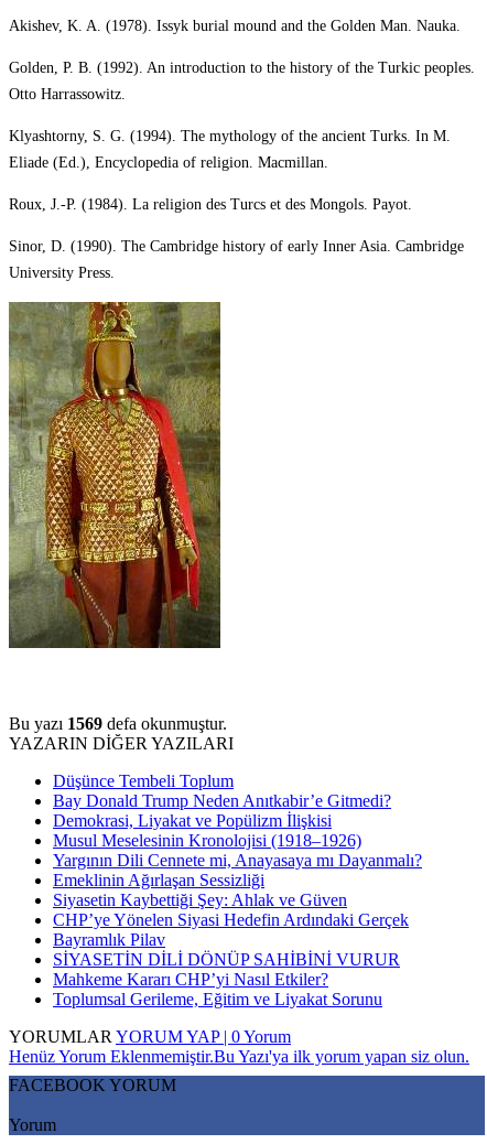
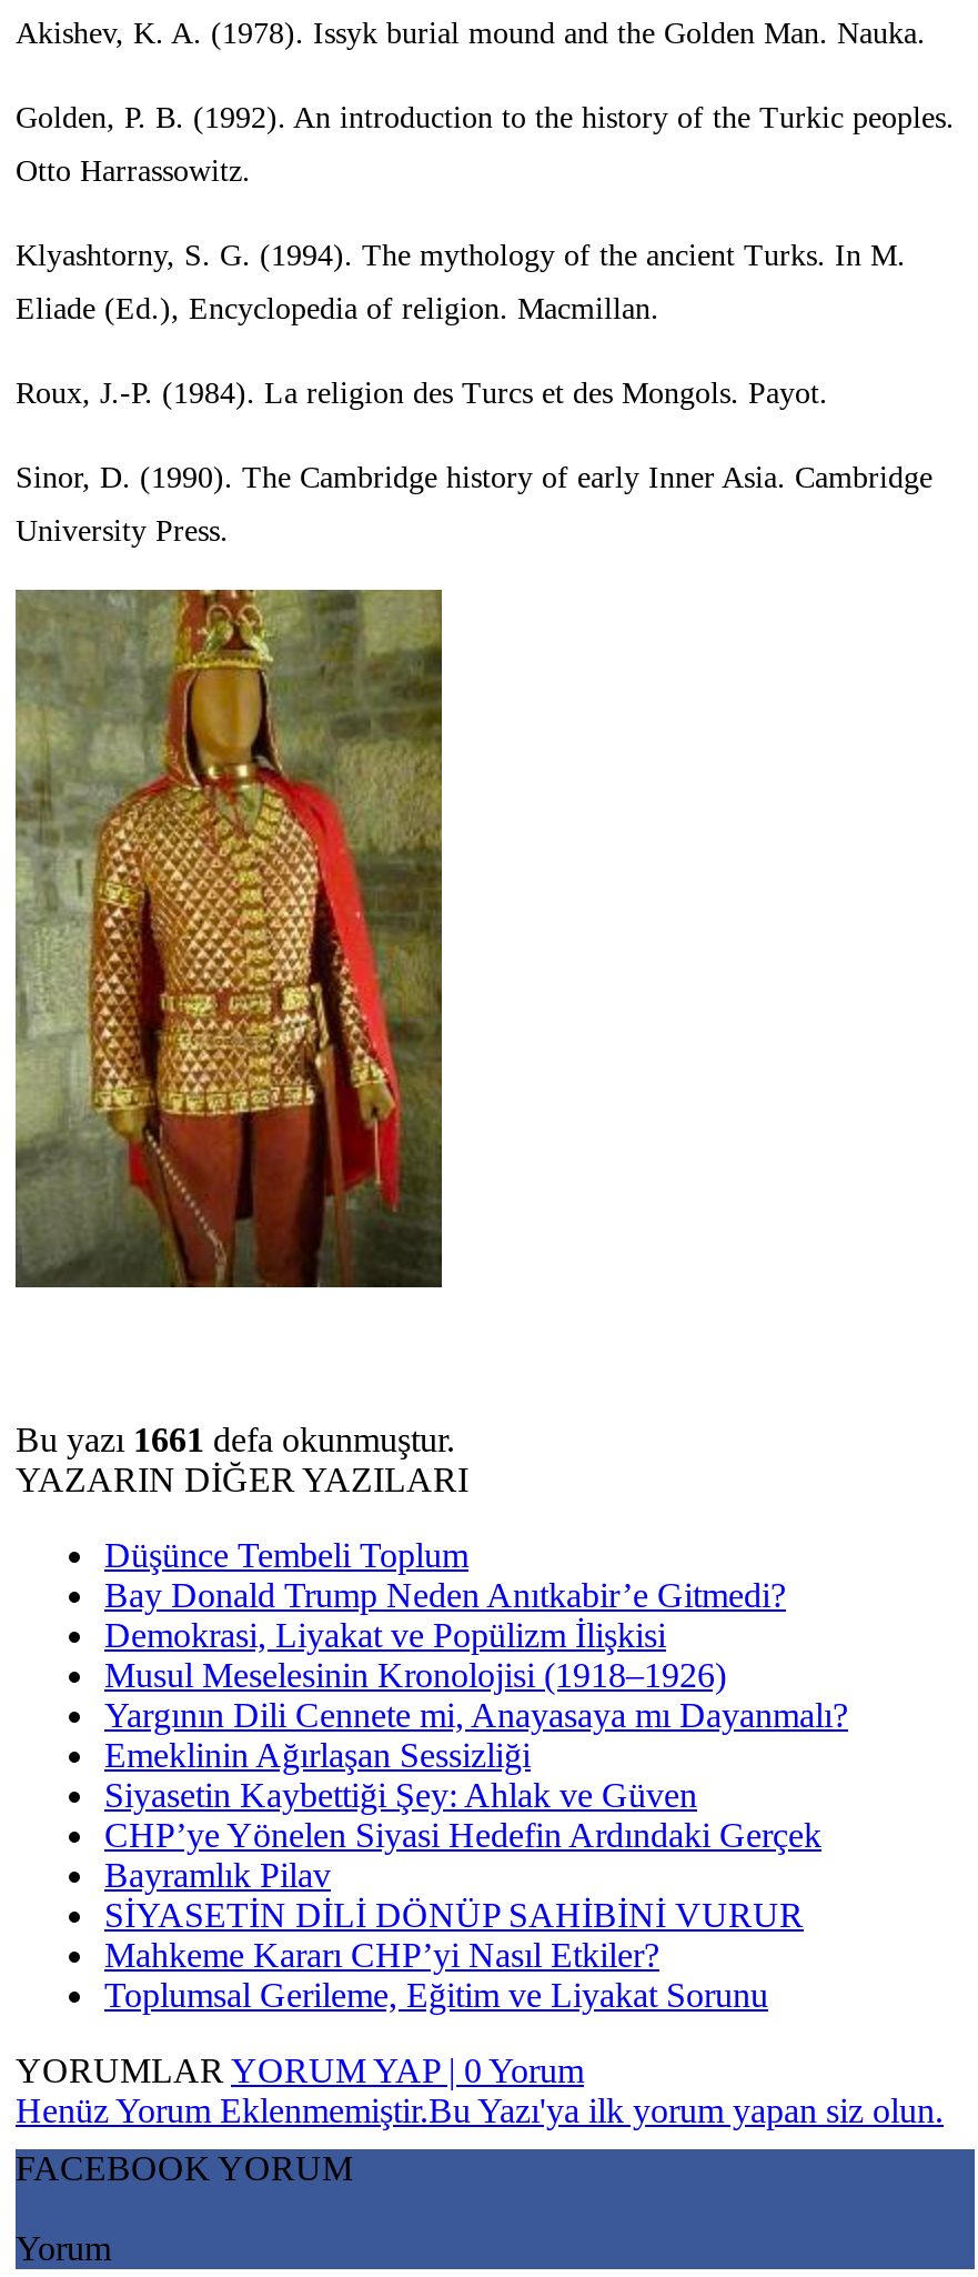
[9,714,227,733] Bu yazı 1569 defa okunmuştur. -> [16,1421,455,1458] Bu yazı 1661 defa okunmuştur.

